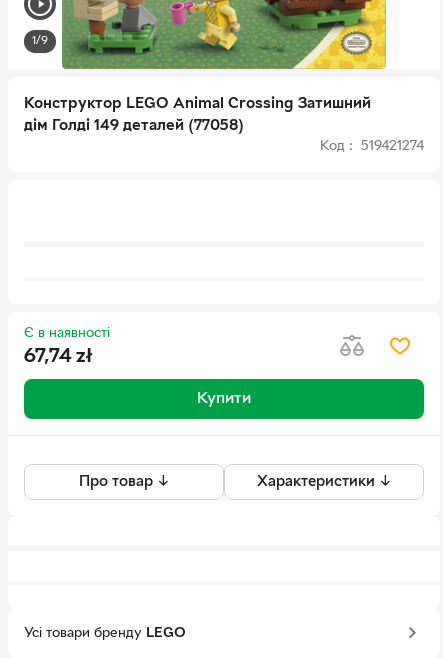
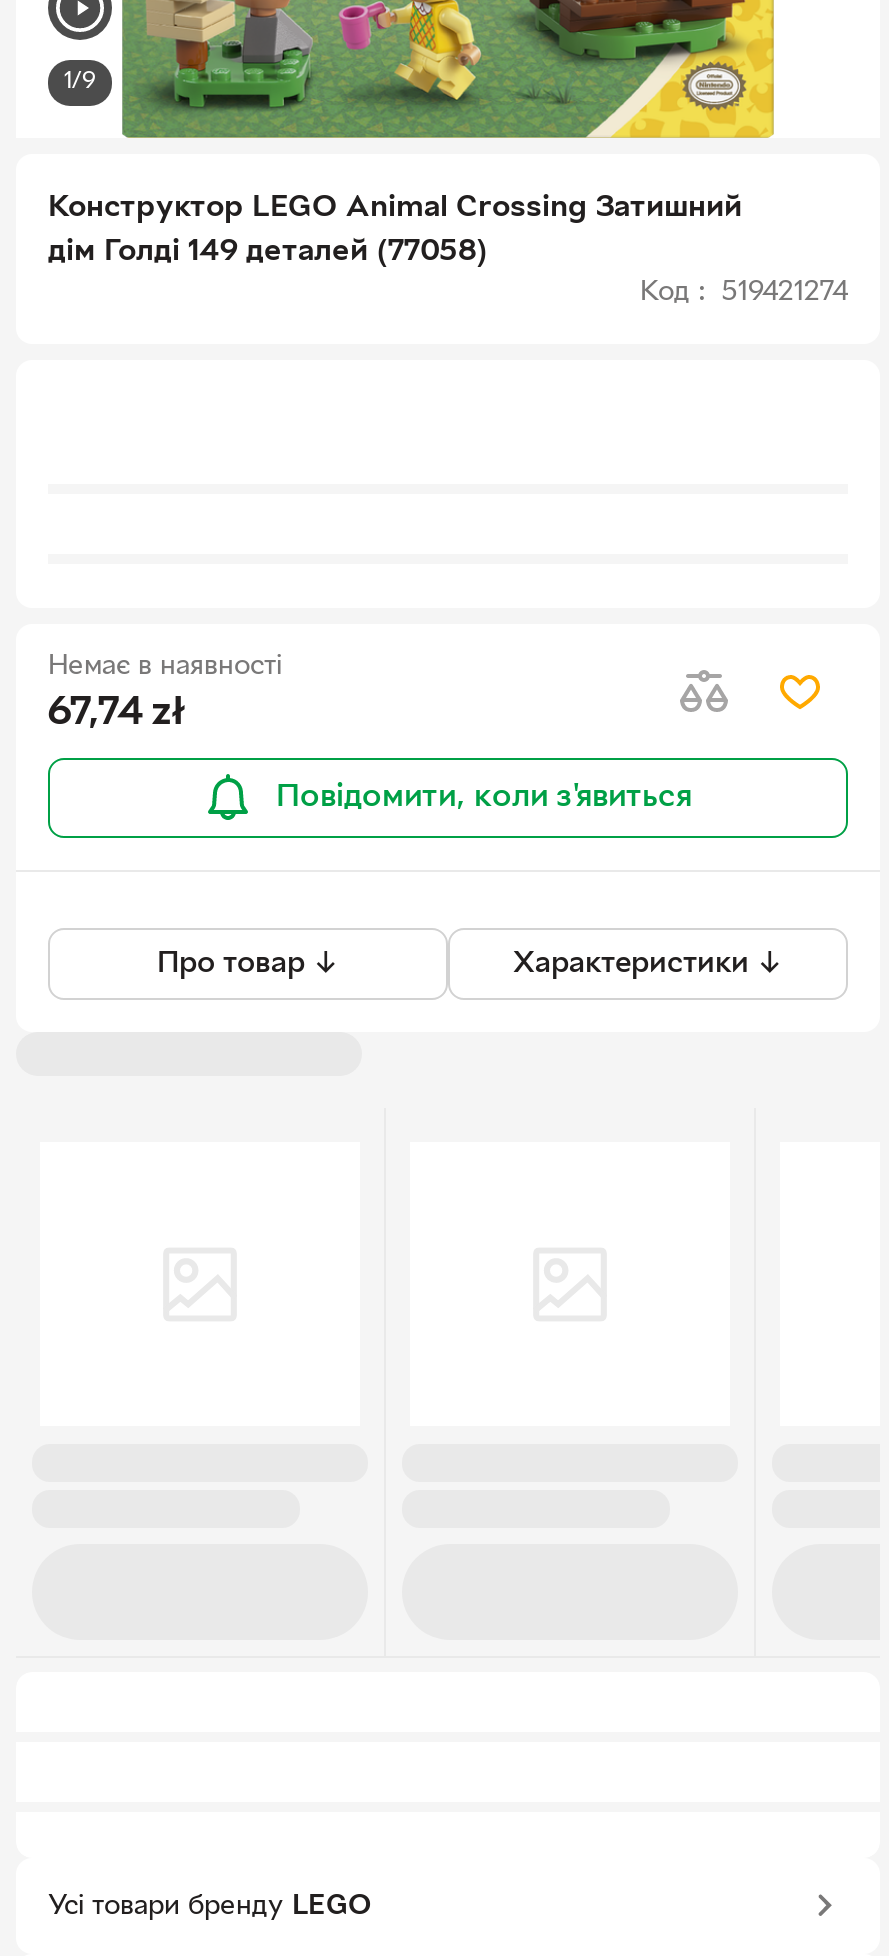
[24,327,110,340] Є в наявності -> [48,654,282,680] Немає в наявності
[197,391,251,407] Купити -> [276,782,692,814] Повідомити, коли з'явиться

